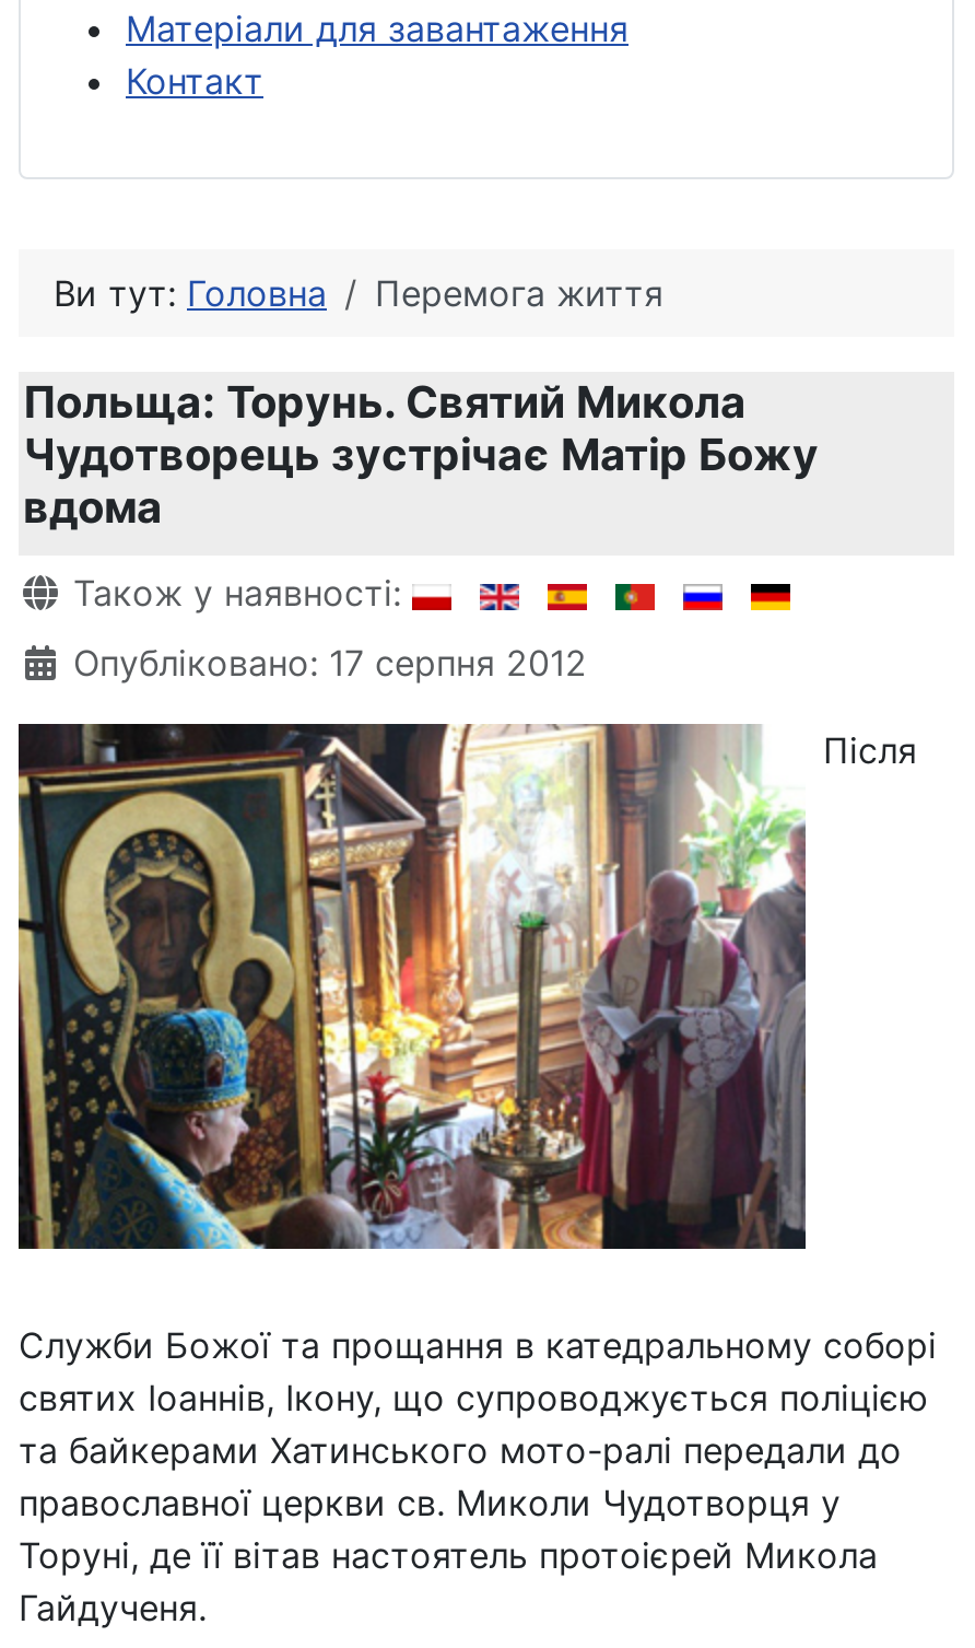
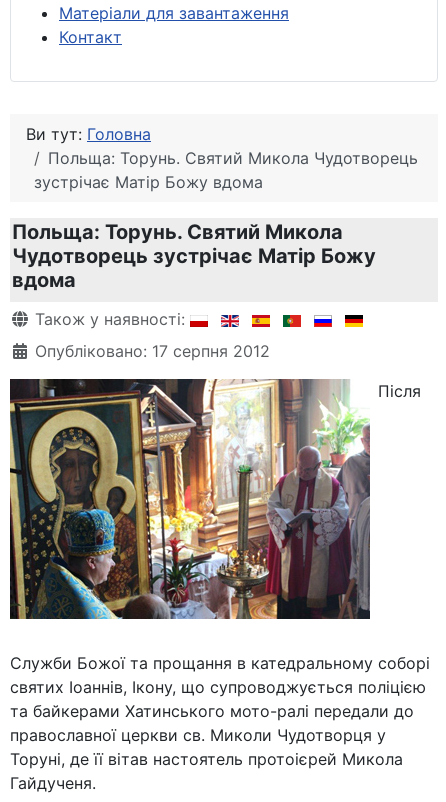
[375,271,663,315] Перемога життя -> [34,148,418,192] Польща: Торунь. Святий Микола Чудотворець | зустрічає Матір Божу вдома

